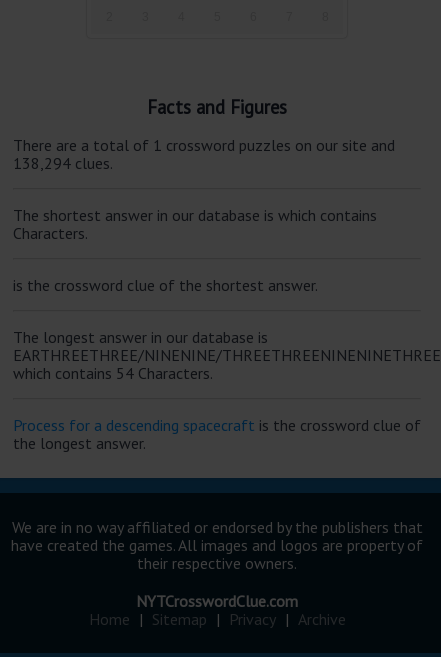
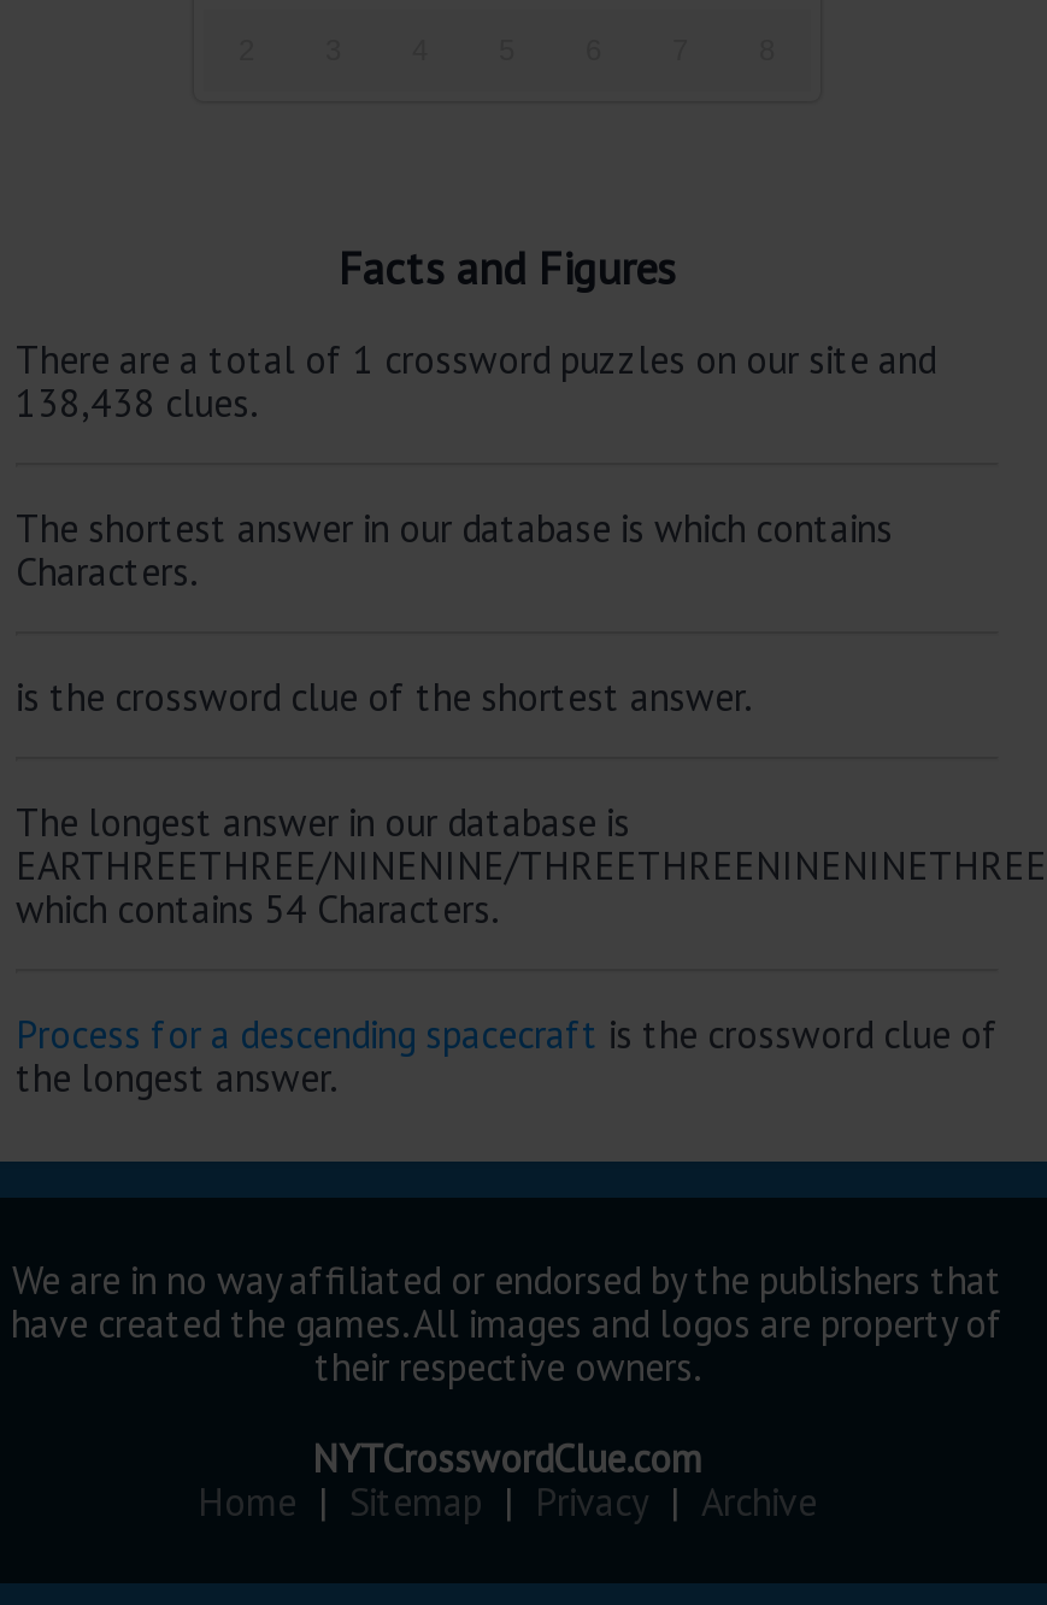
[13,153,113,173] 138,294 clues. -> [16,379,257,428] 138,438 clues.

